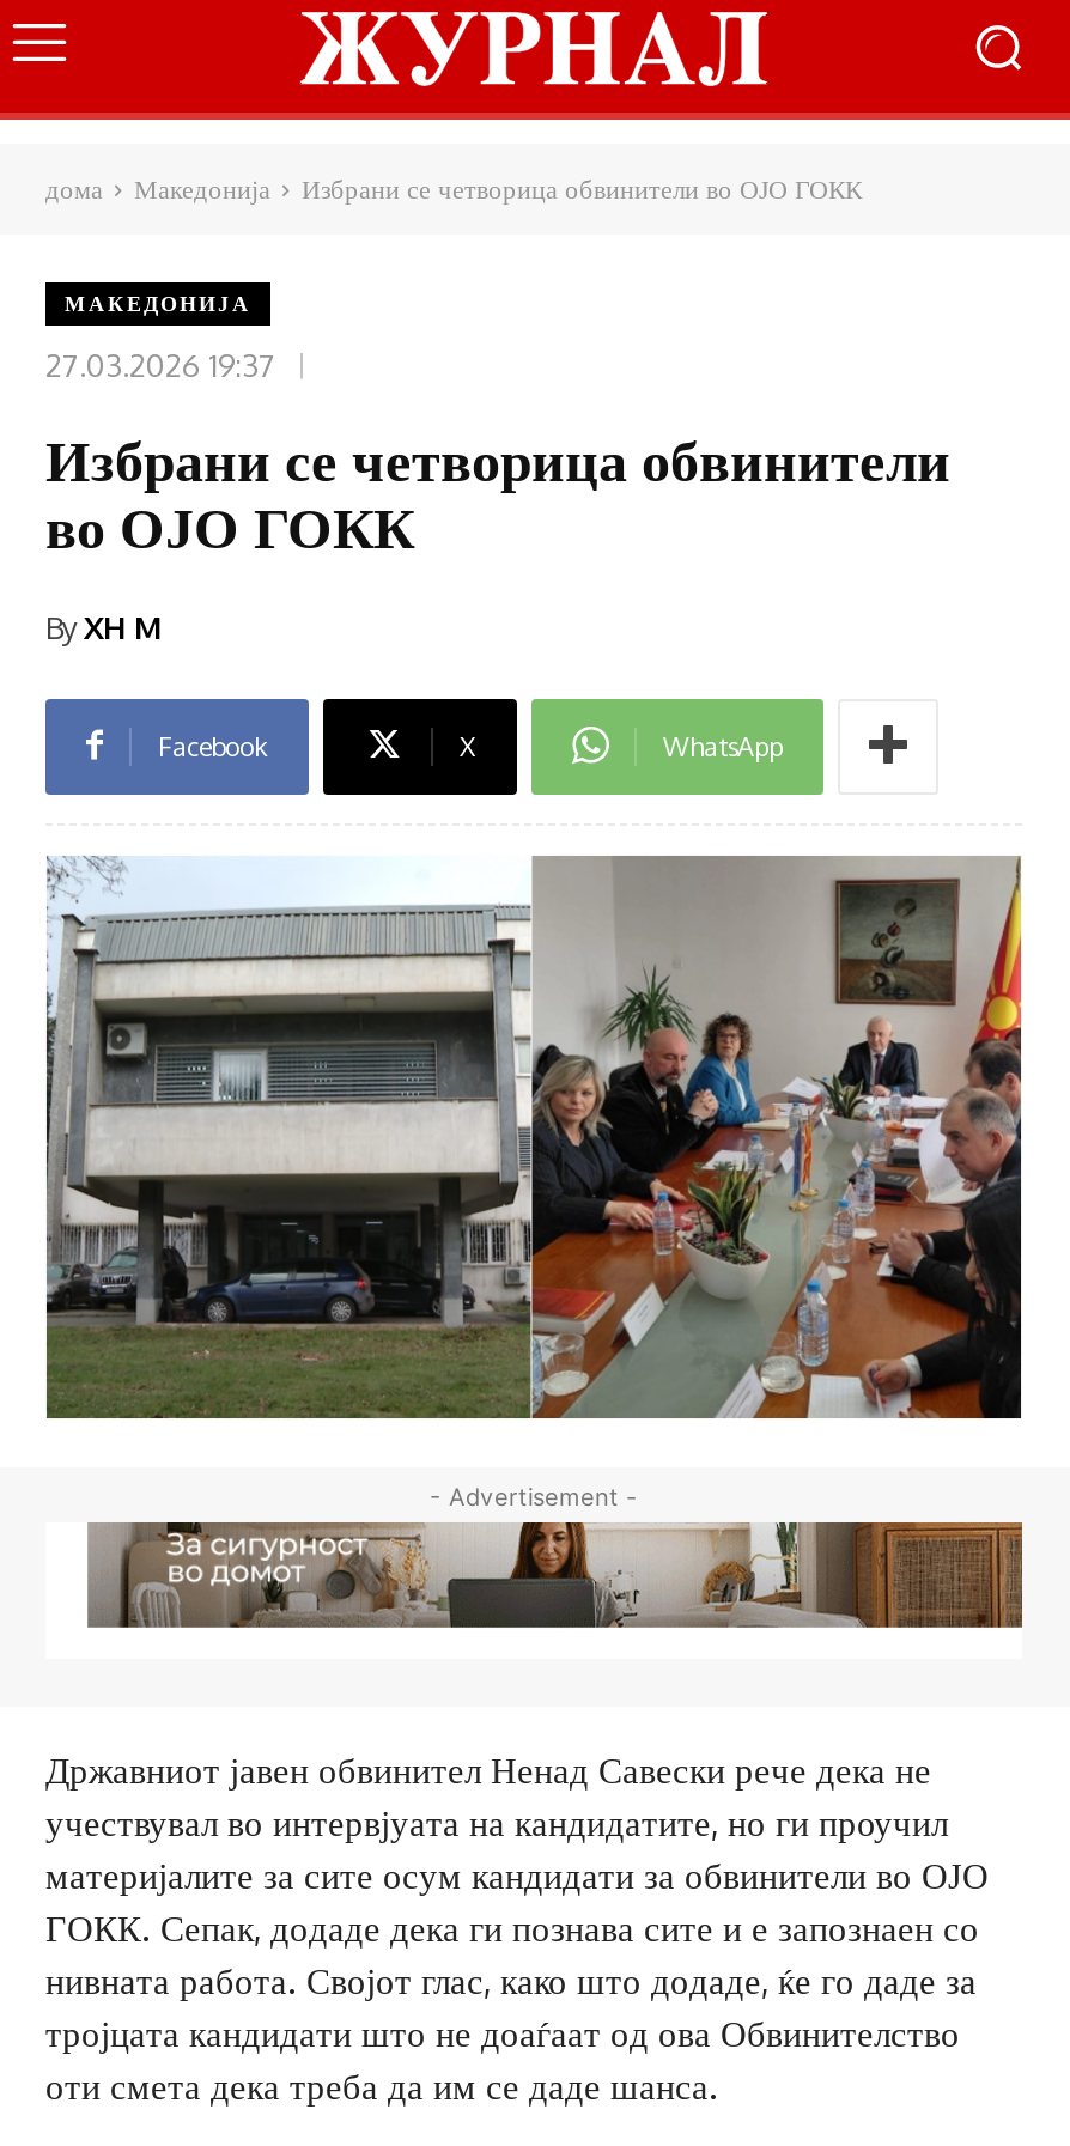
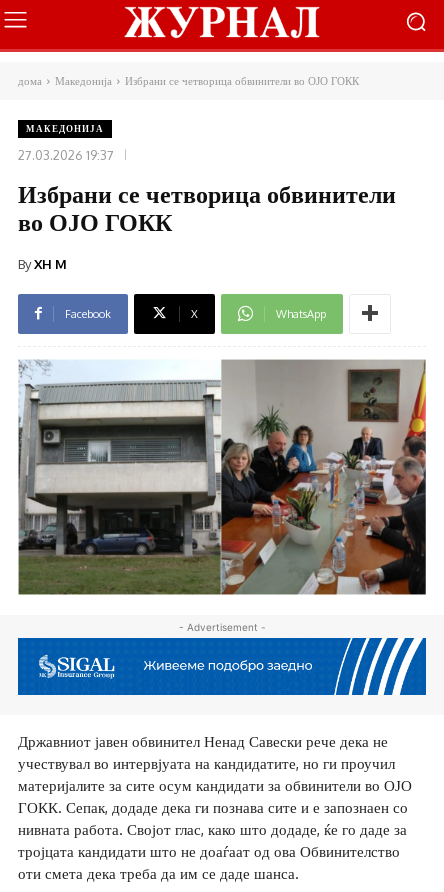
[45,1520,1025,1659] [image] -> [17,637,427,696] [image]

